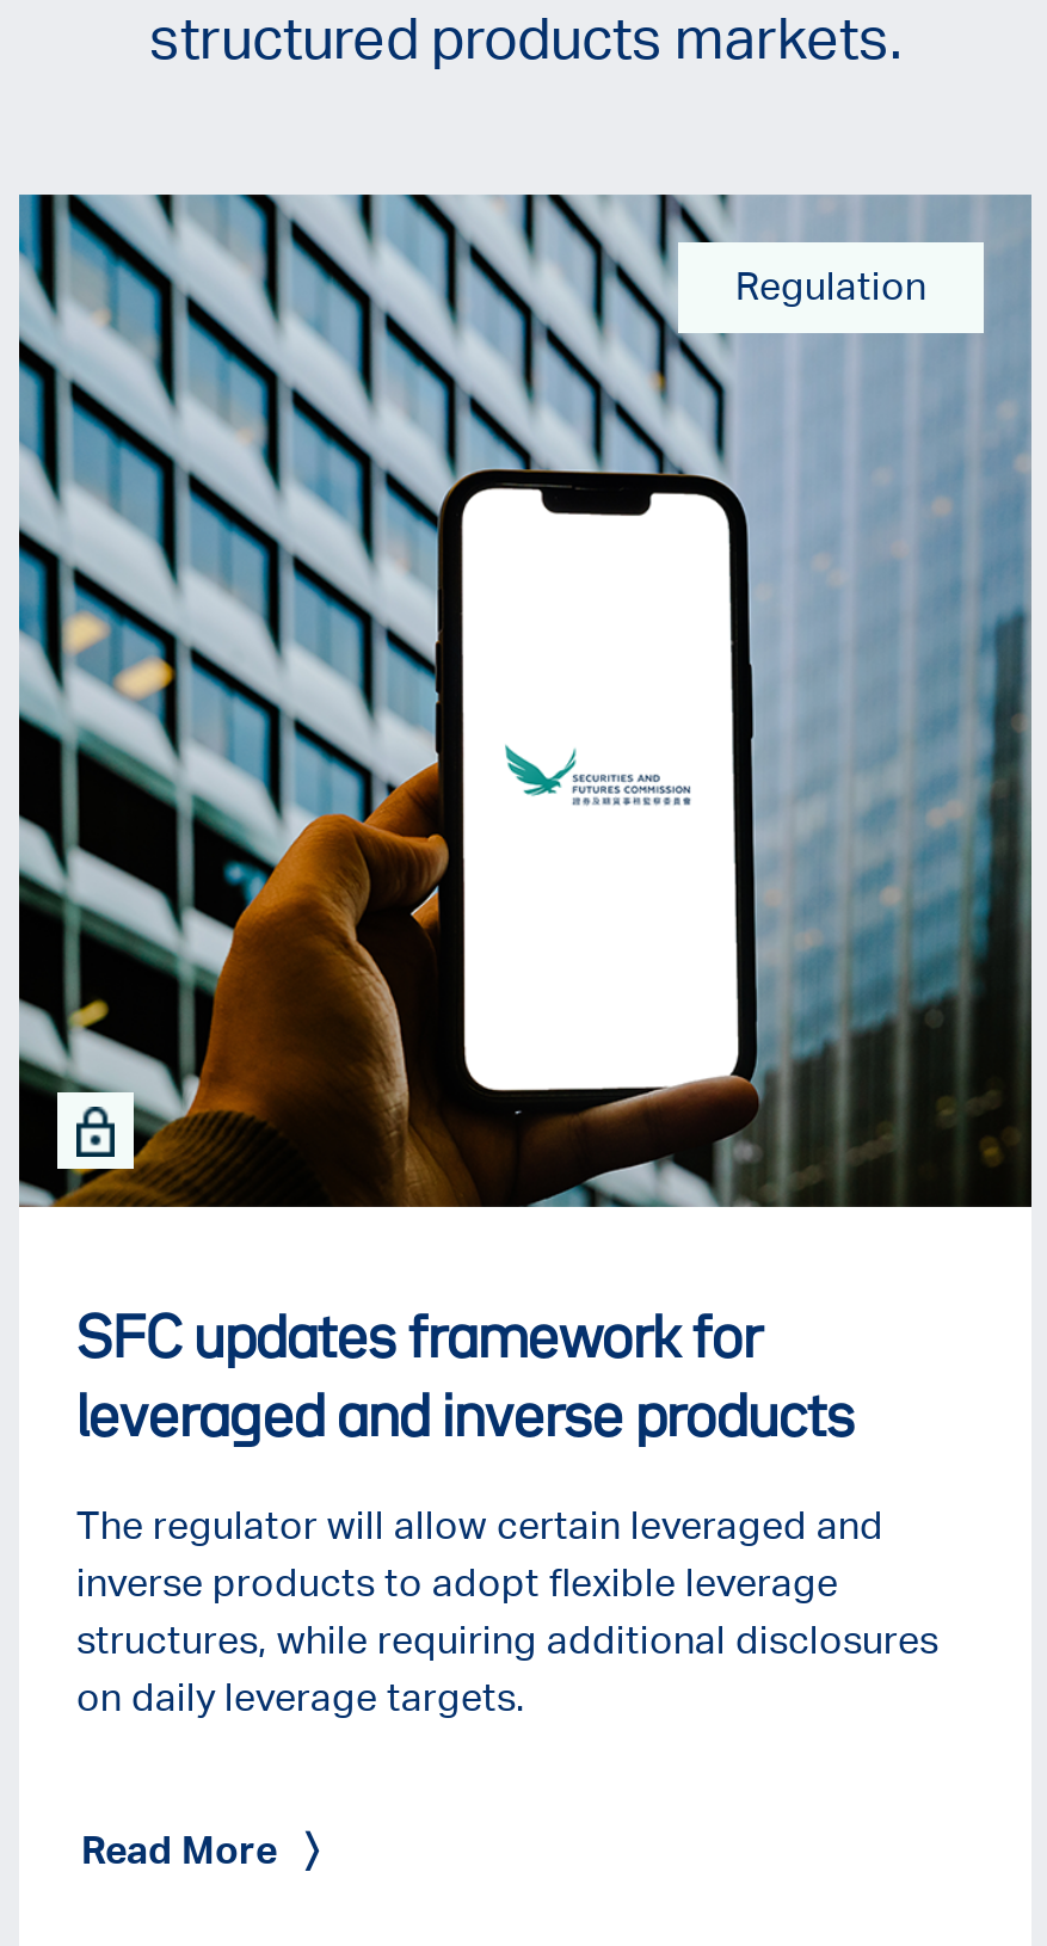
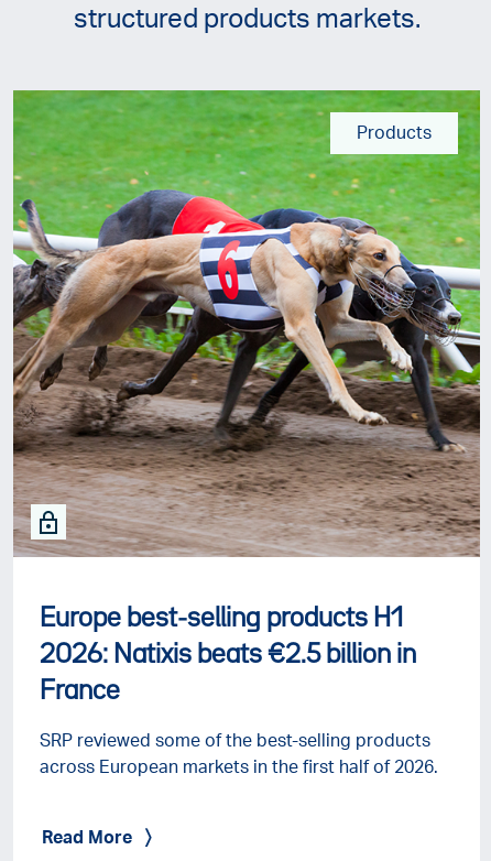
[17,192,1031,1209] [image] | Regulation -> [12,89,481,557] [image] | Products
[76,1313,938,1717] SFC updates framework for | leveraged and inverse products | The regulator will allow certain leveraged and | inverse products to adopt flexible leverage | structures, while requiring additional disclosures | on daily leverage targets. -> [40,606,438,776] Europe best-selling products H1 | 2026: Natixis beats €2.5 billion in | France | SRP reviewed some of the best-selling products | across European markets in the first half of 2026.

